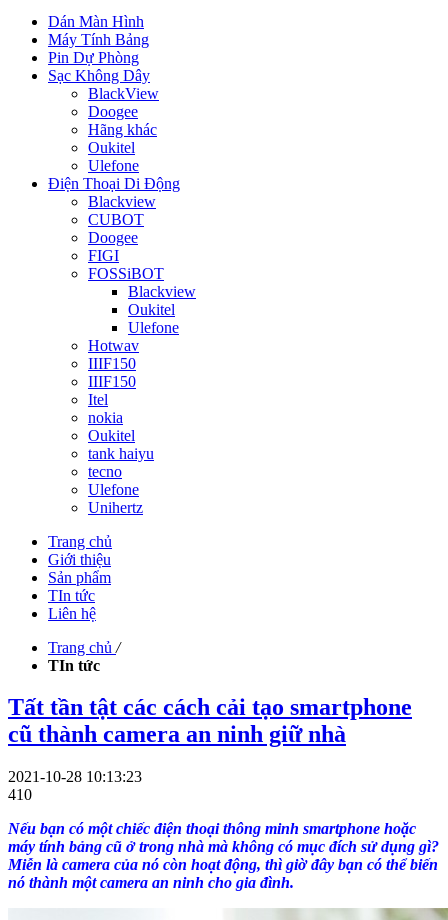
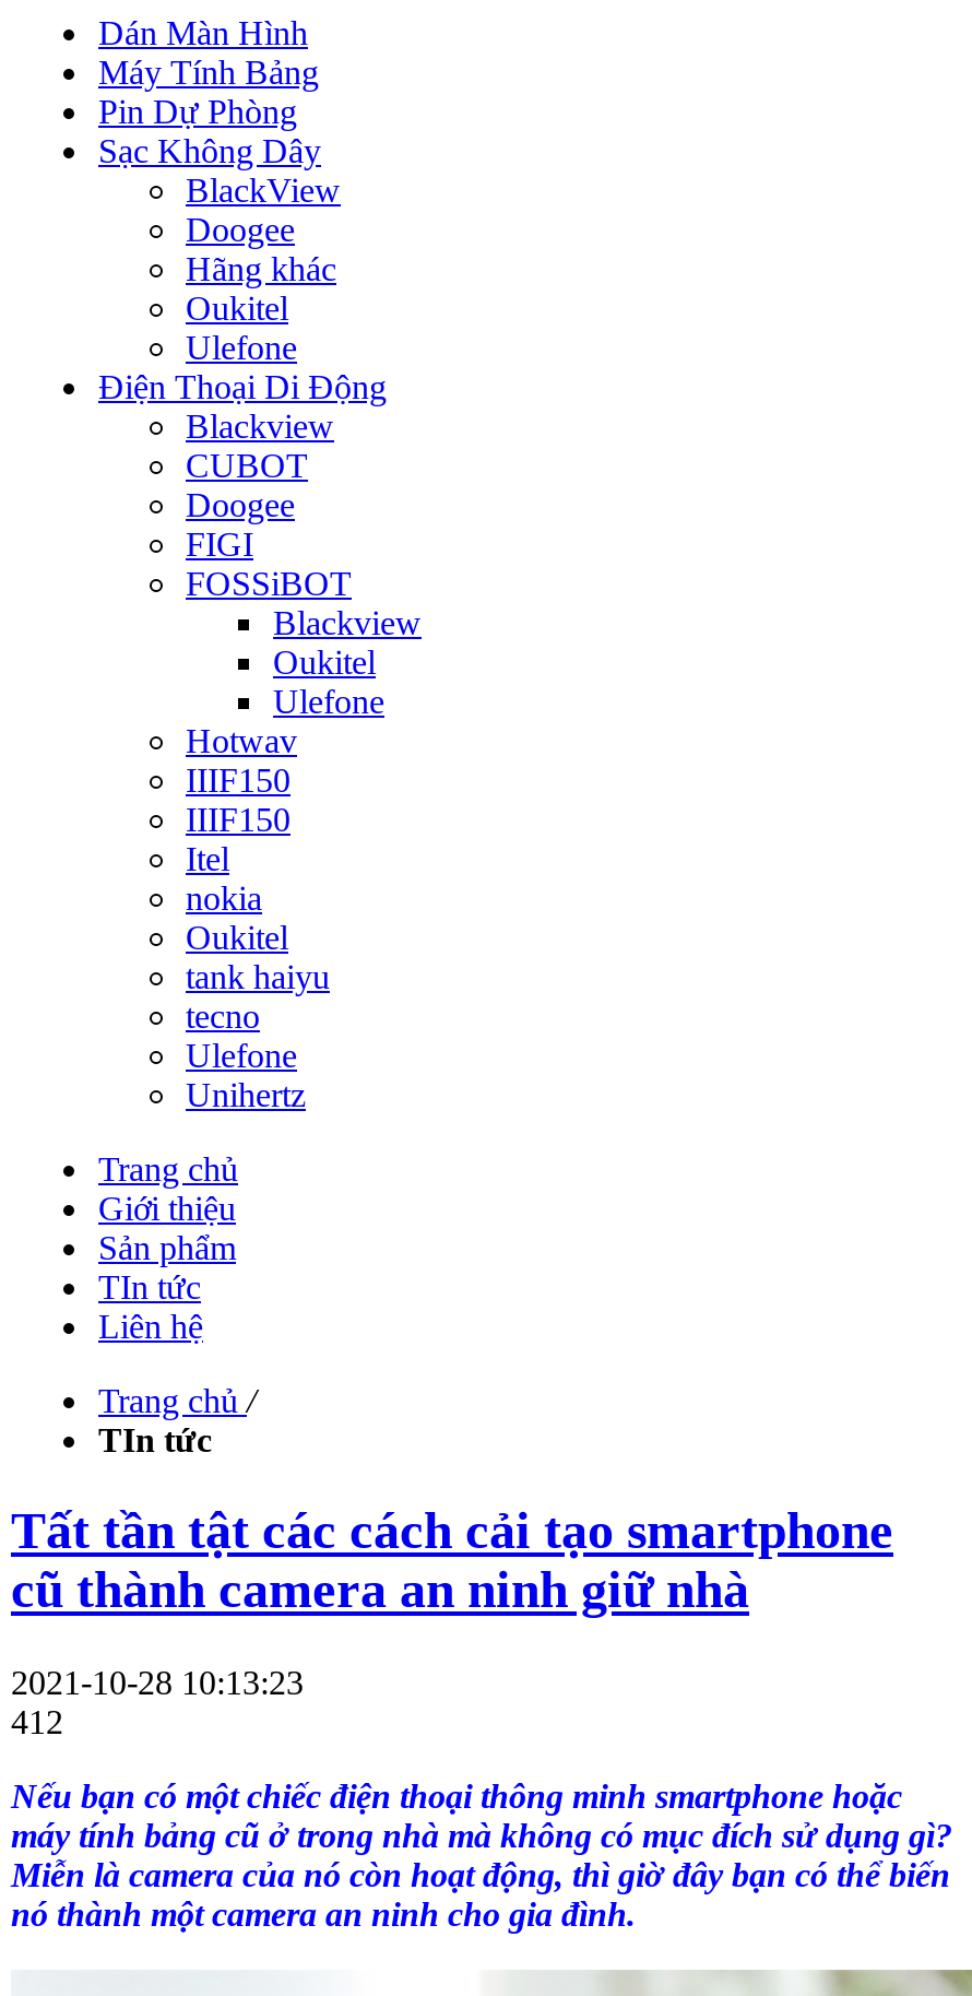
[8,786,32,803] 410 -> [11,1704,63,1741] 412

